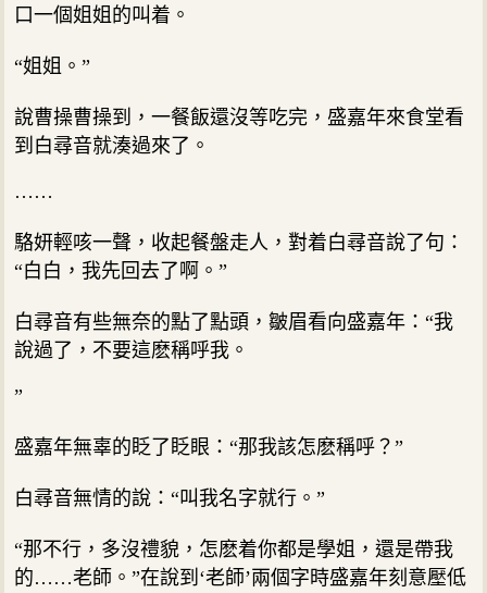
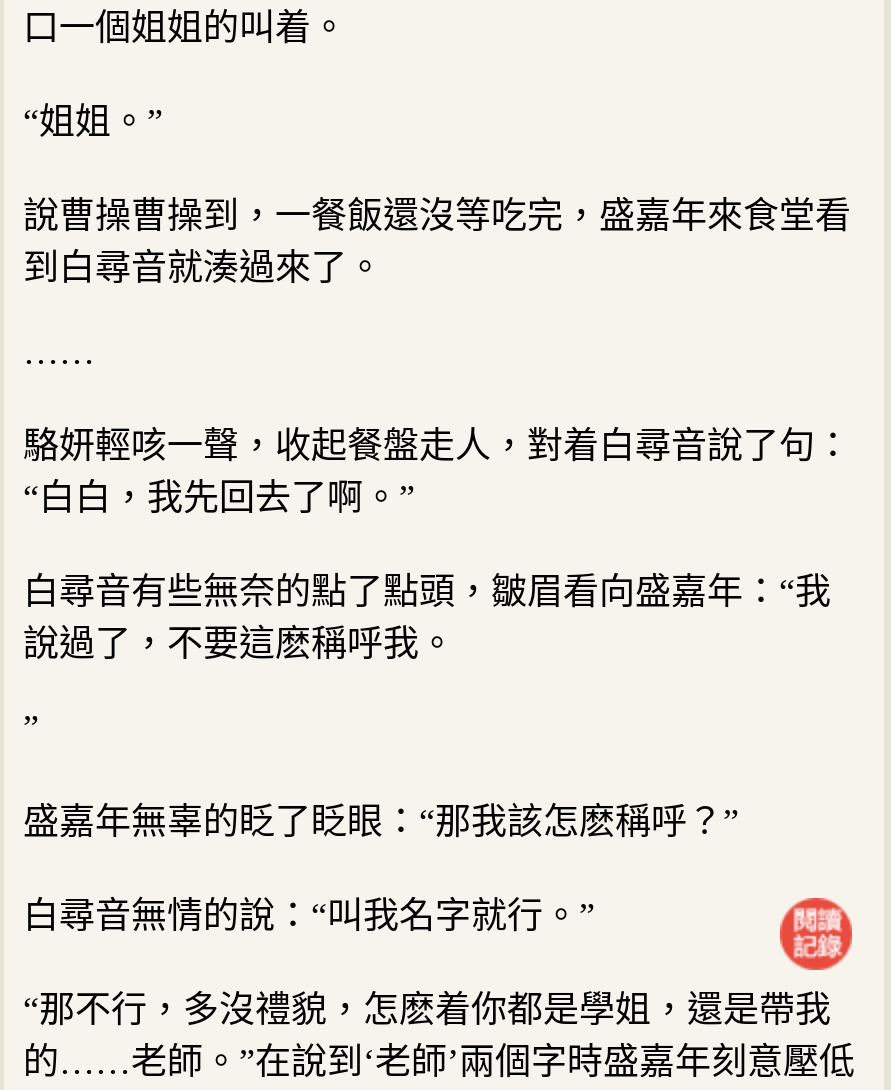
none -> [778,896,854,972] [image]

